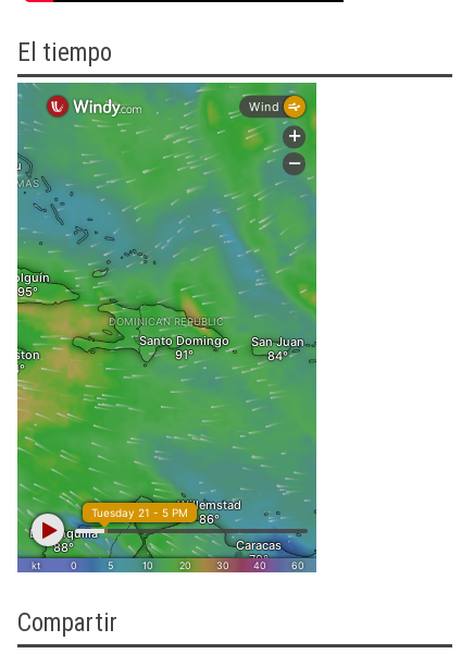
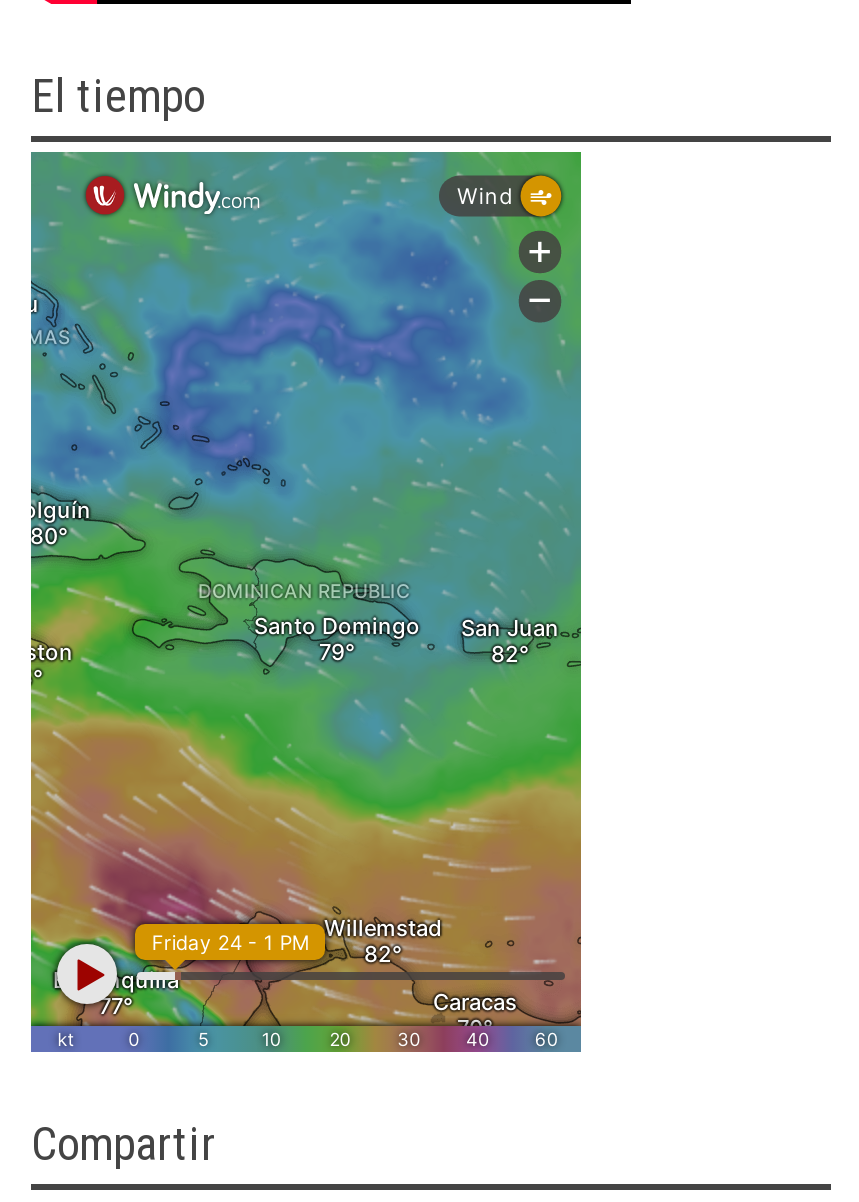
[16,83,317,558] [image] -> [29,152,583,1026] [image]

